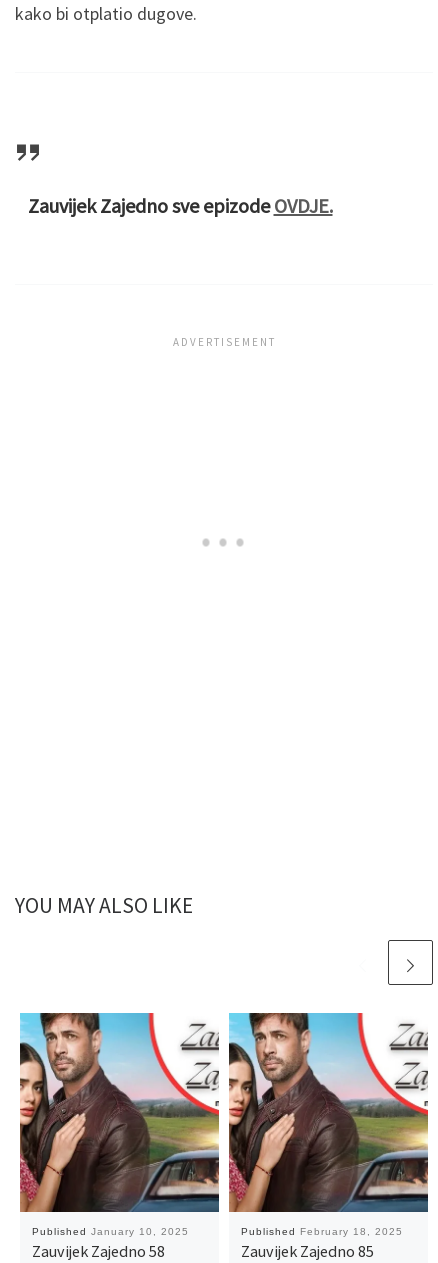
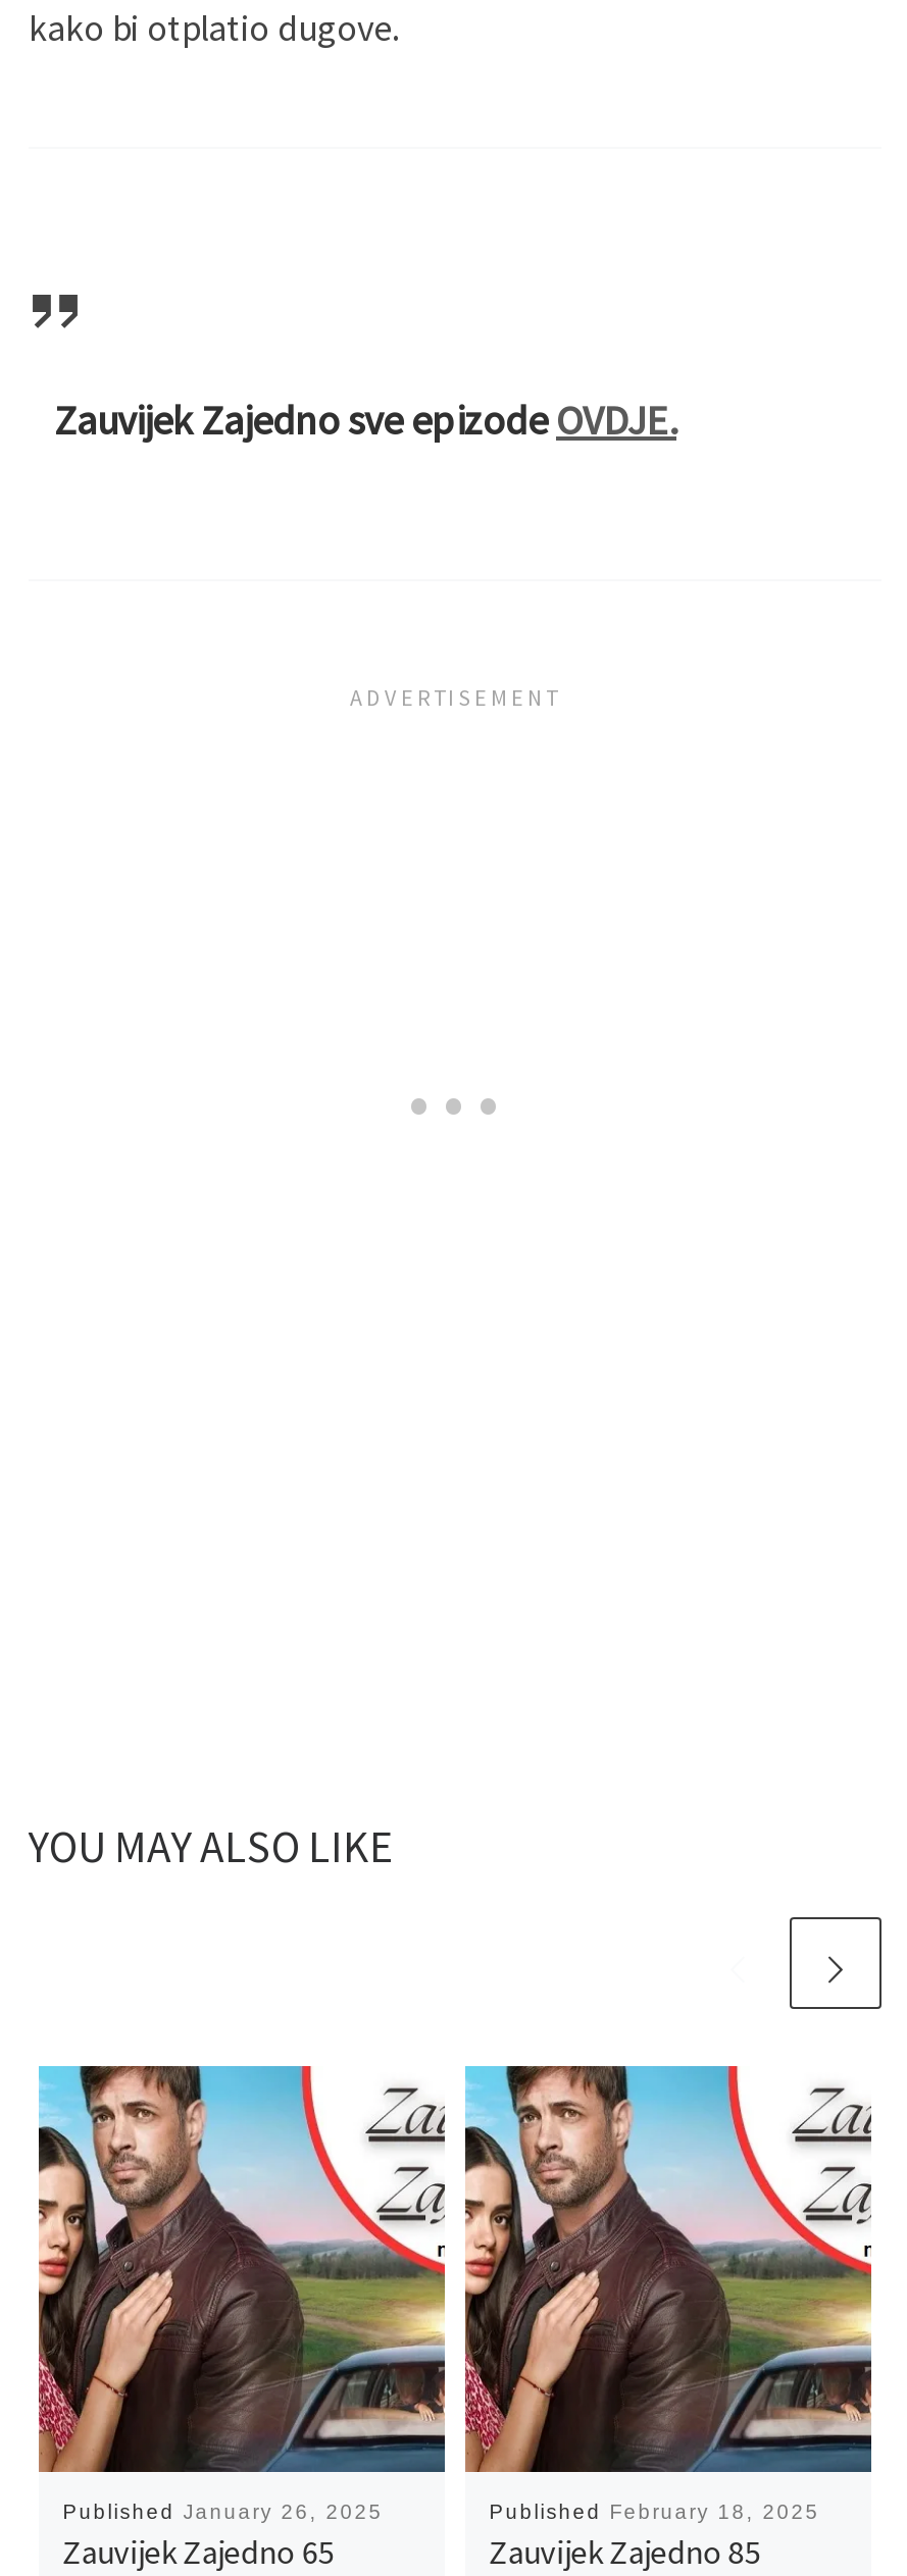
[32,1226,189,1237] Published January 10, 2025 -> [63,2501,383,2523] Published January 26, 2025
[32,1241,165,1261] Zauvijek Zajedno 58 -> [63,2531,334,2572] Zauvijek Zajedno 65

